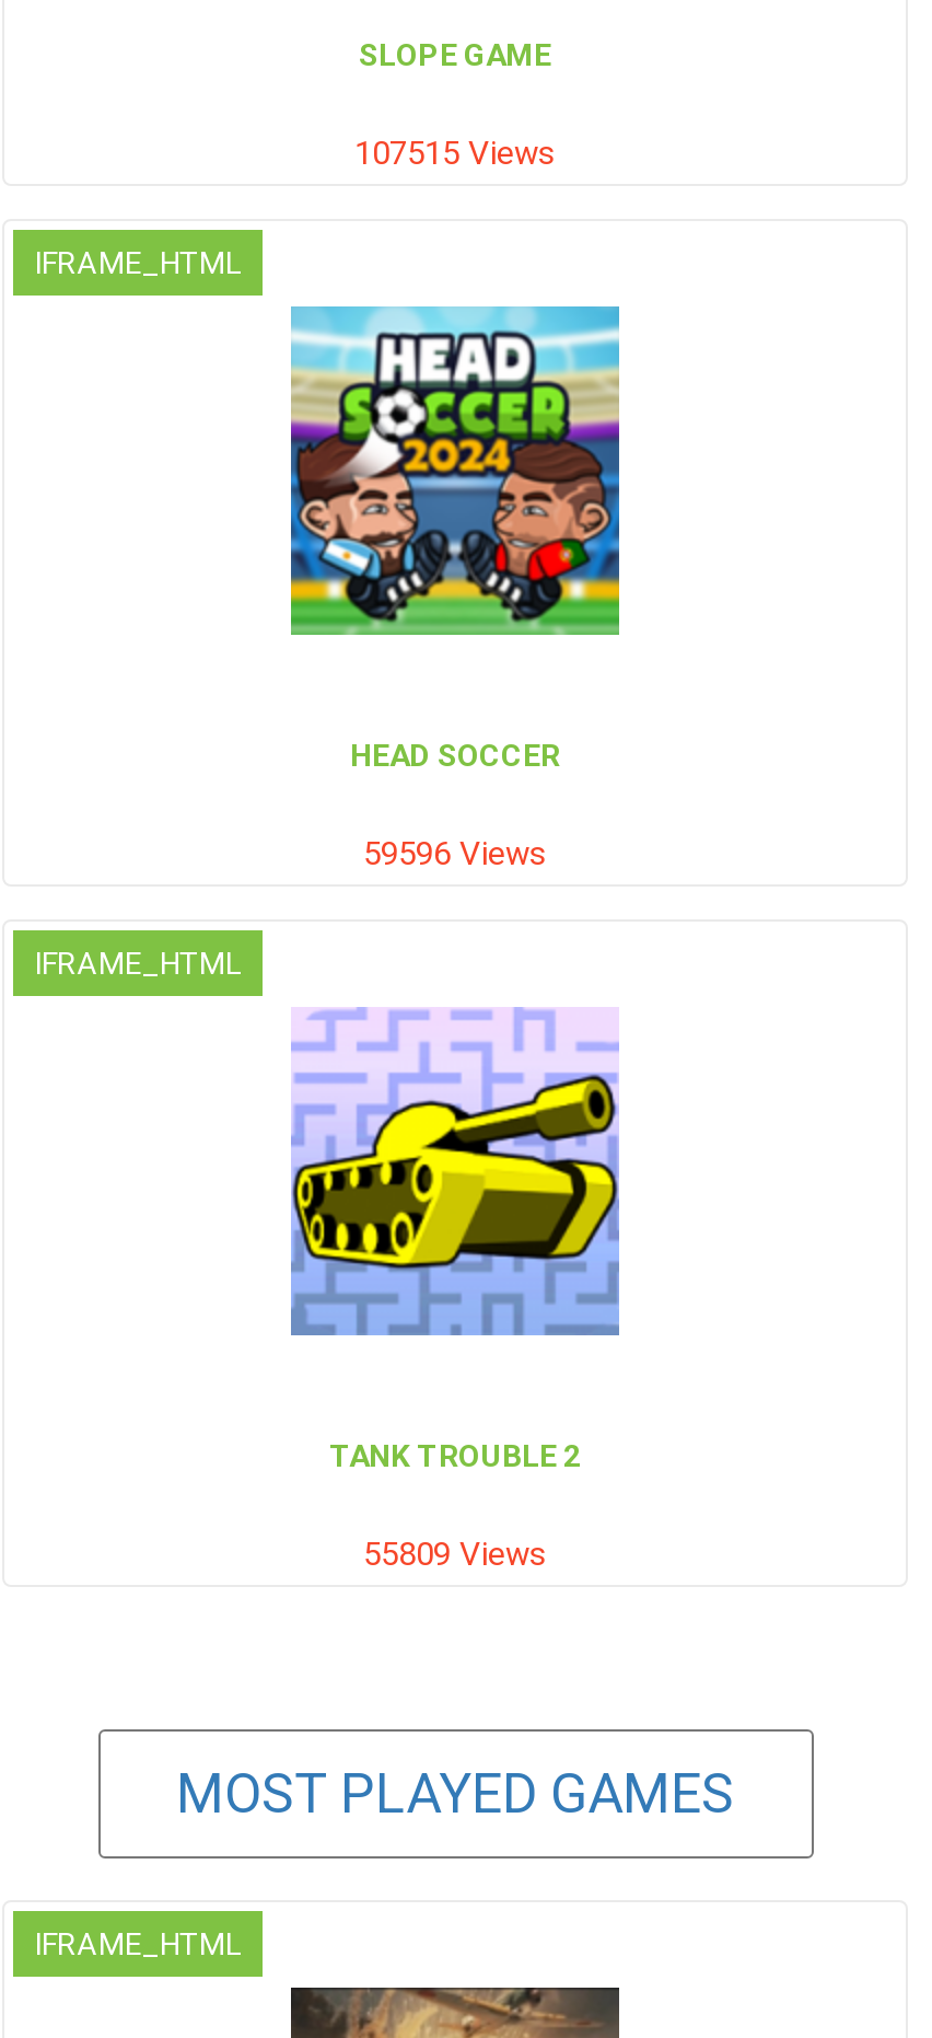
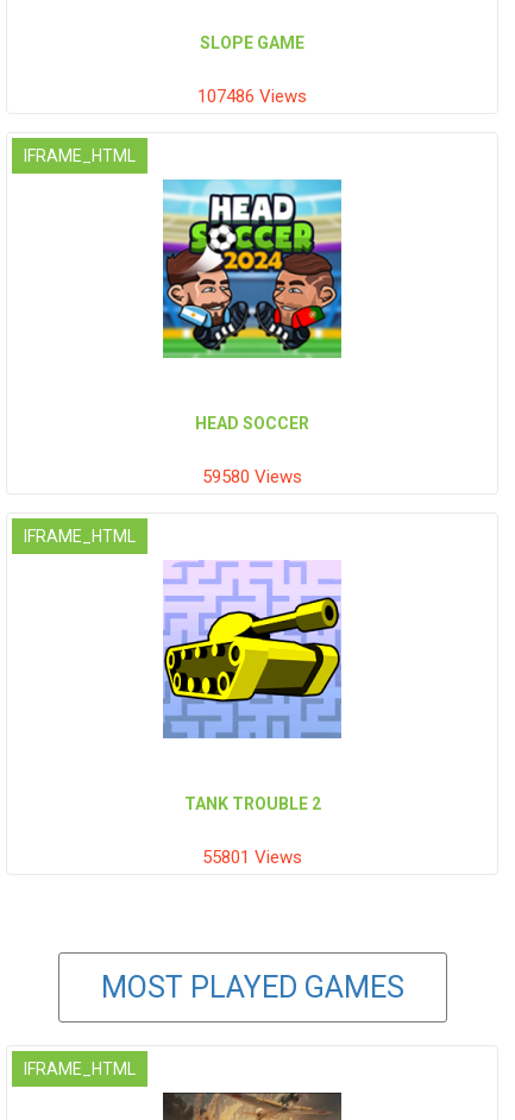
[354,134,556,173] 107515 Views -> [197,86,307,107] 107486 Views
[363,834,547,873] 59596 Views -> [202,466,302,487] 59580 Views
[363,1535,547,1574] 55809 Views -> [202,847,302,868] 55801 Views

